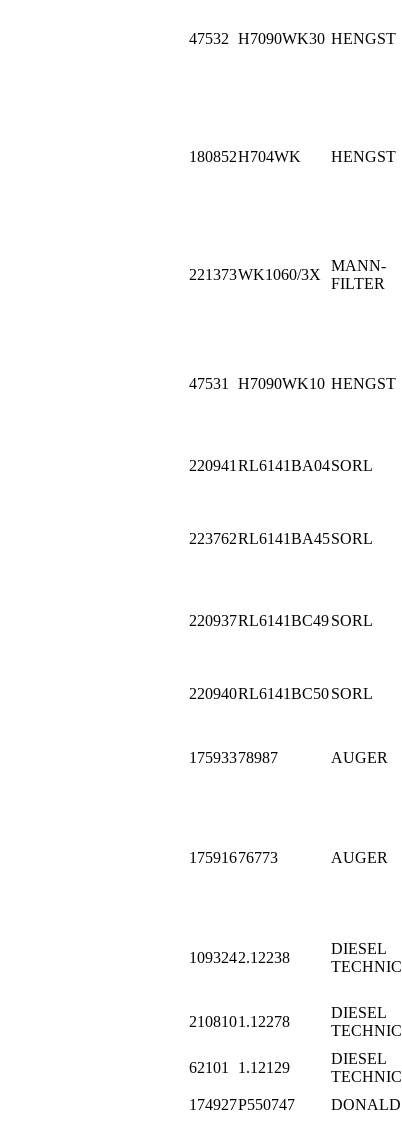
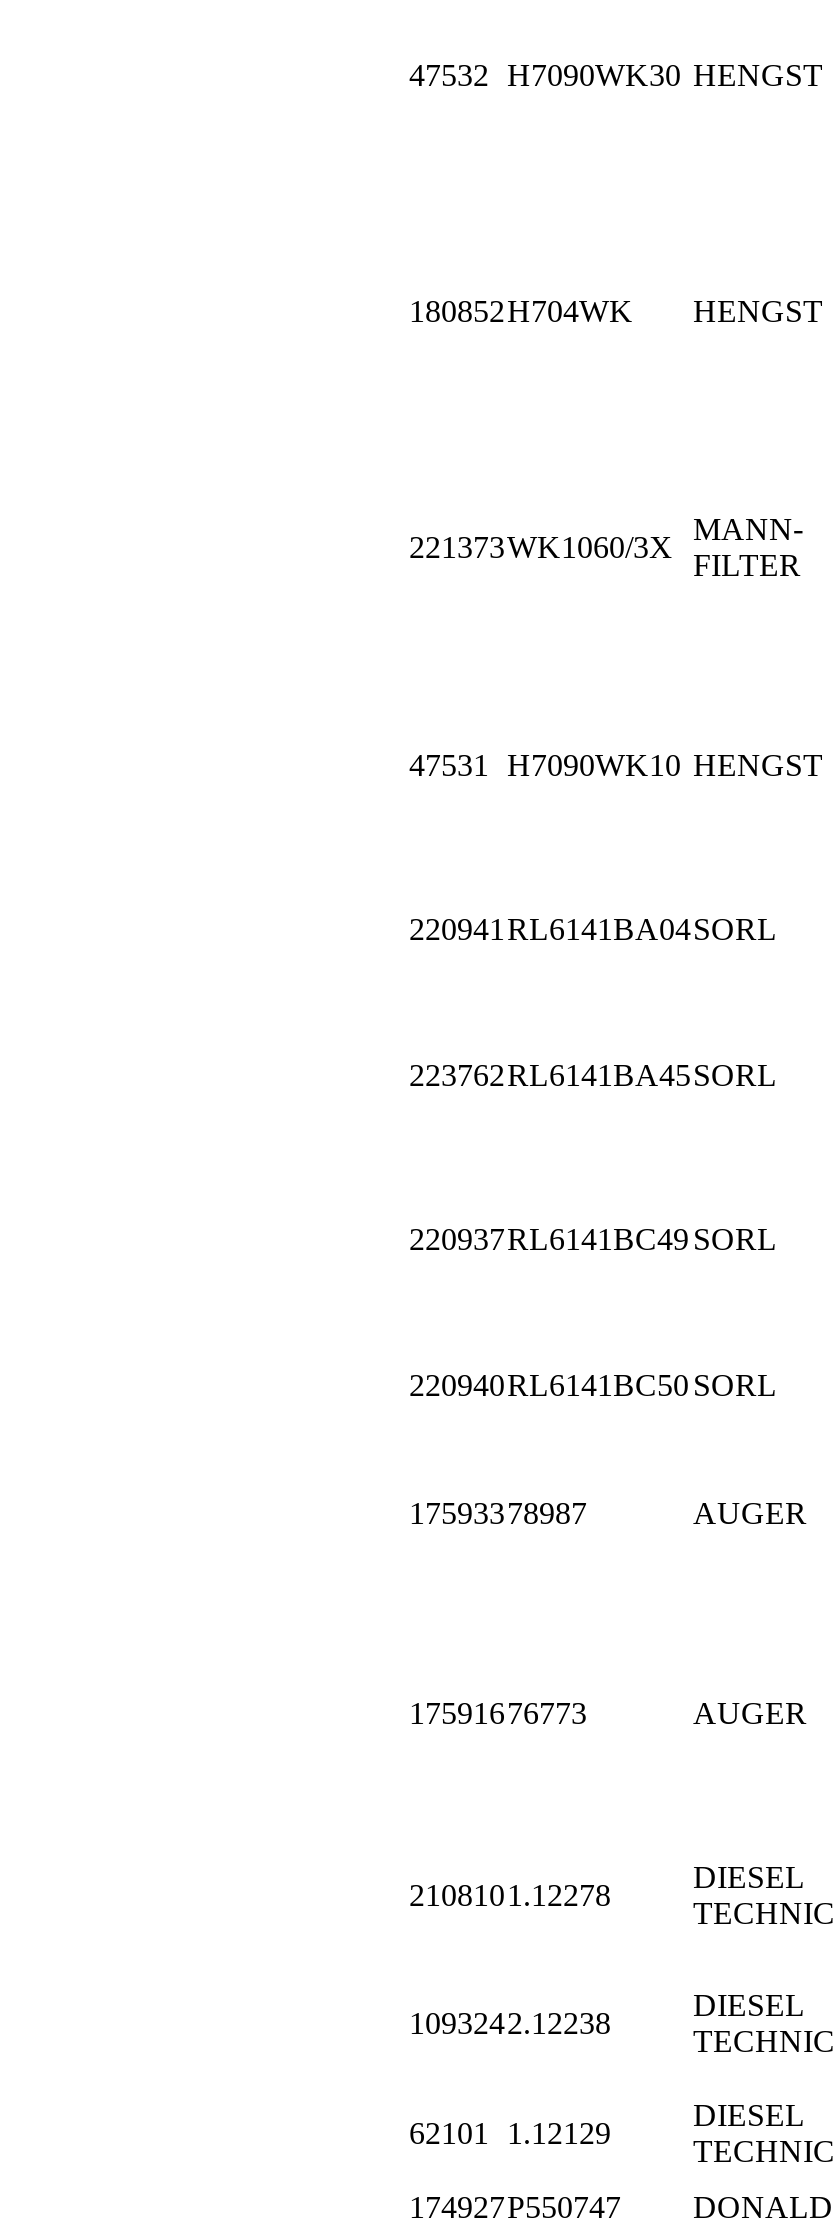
[189,949,290,966] 109324 2.12238 -> [409,1878,611,1912] 210810 1.12278
[189,1013,290,1030] 2108101.12278 -> [409,2006,611,2040] 1093242.12238

